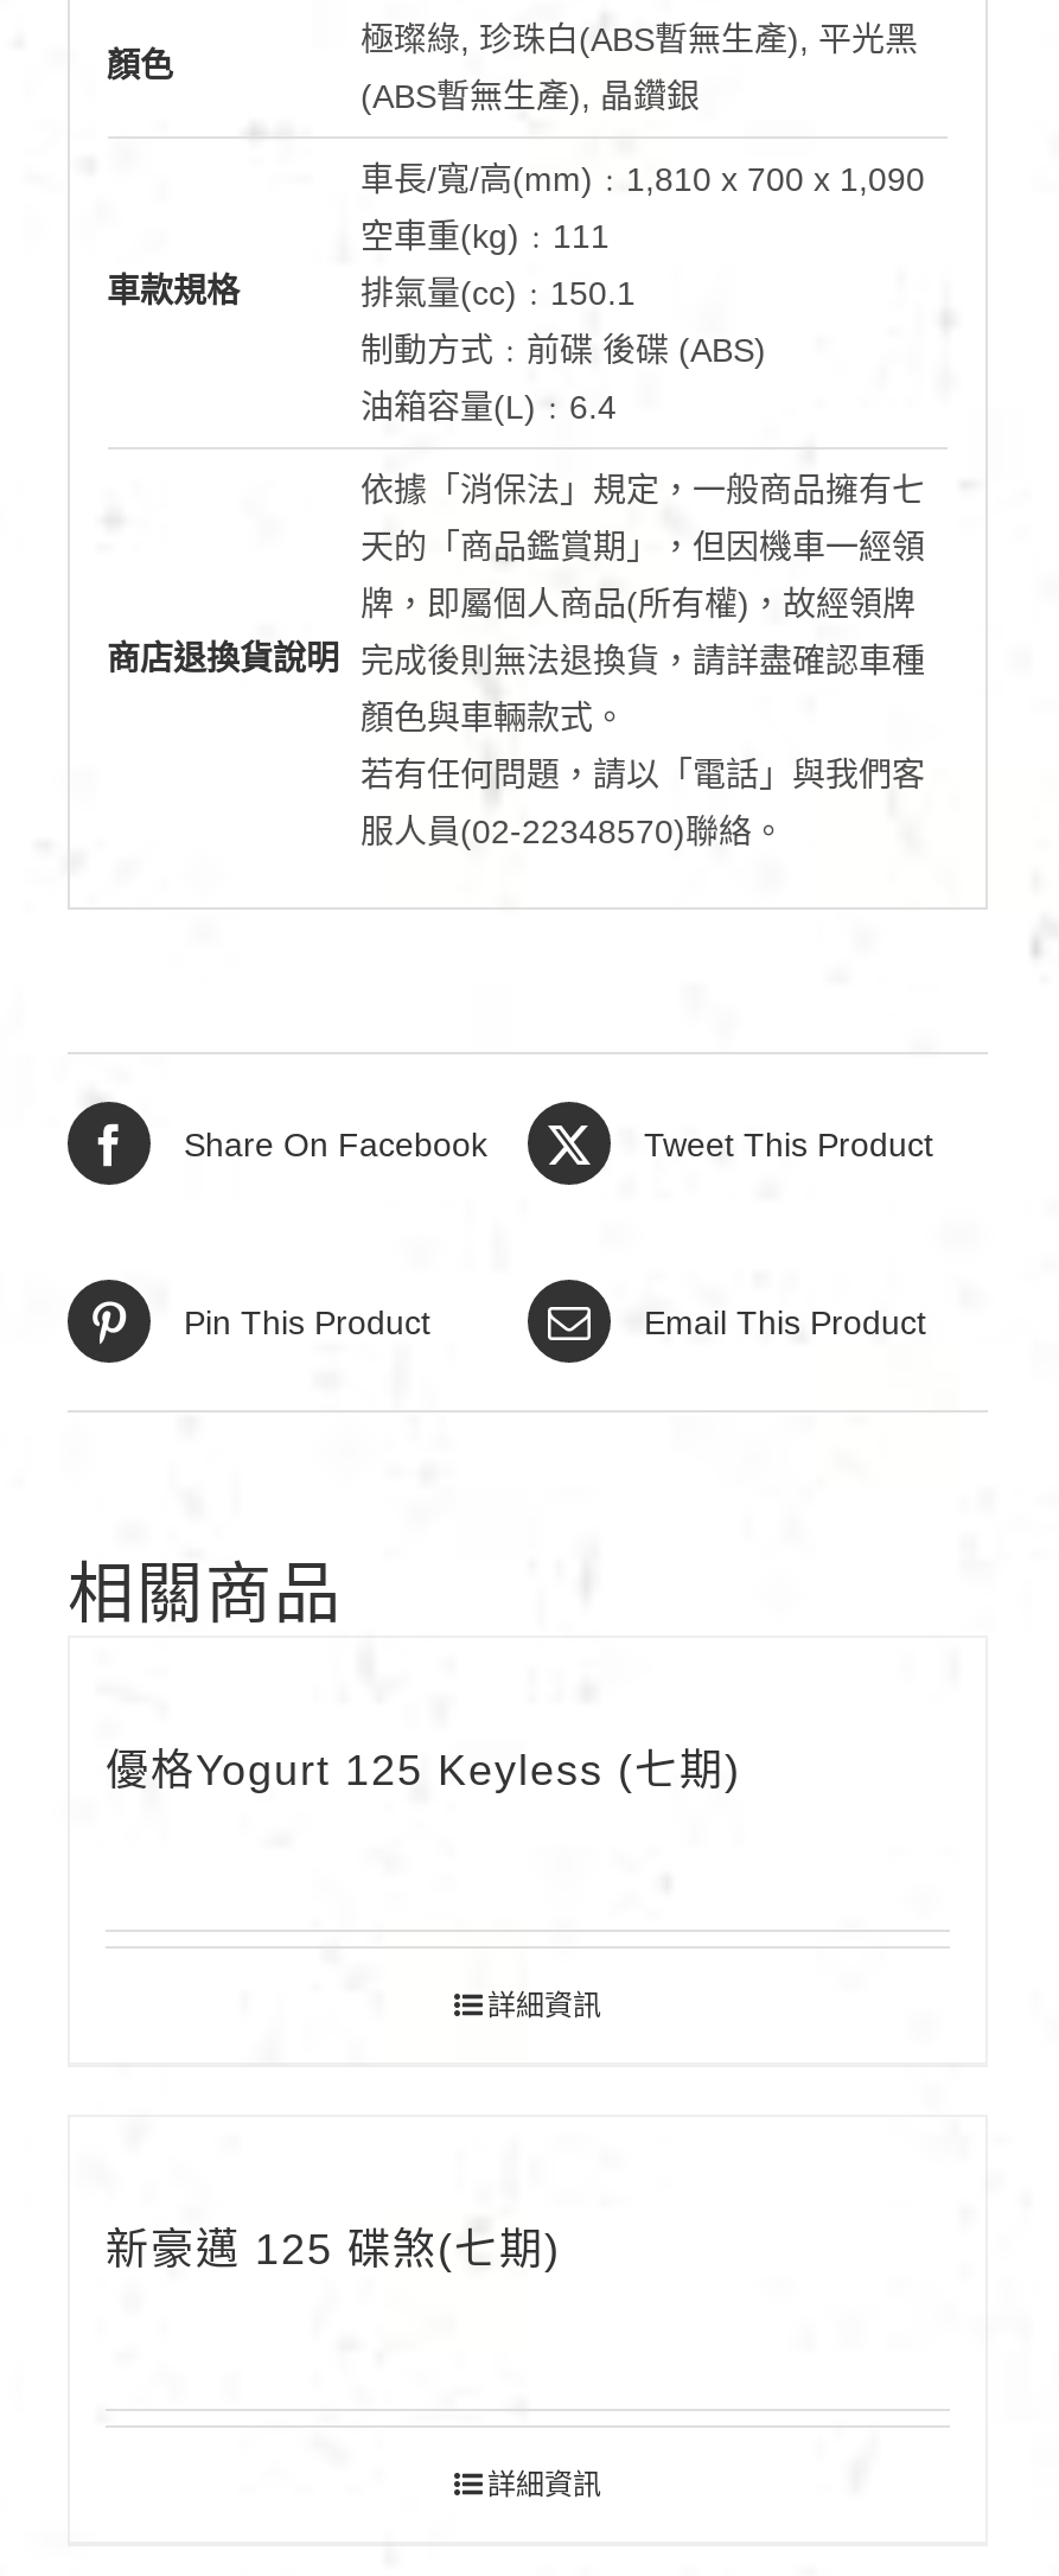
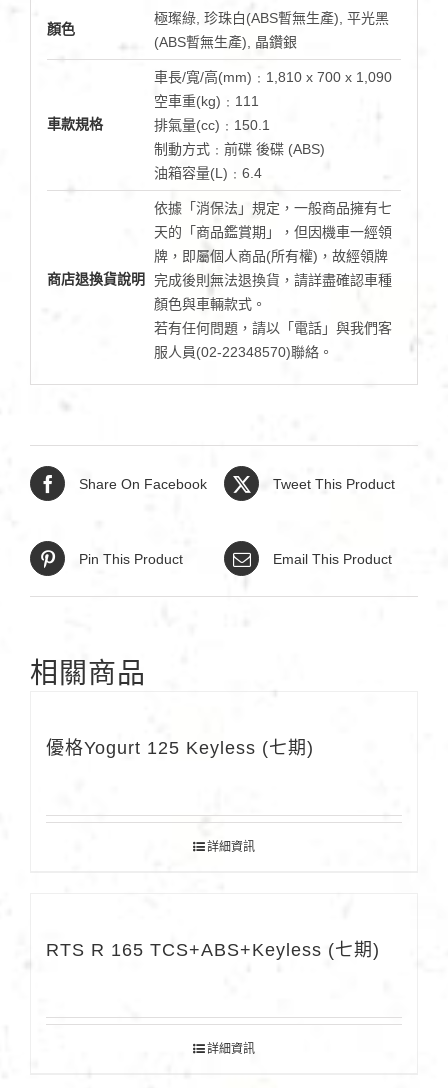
[106,2227,561,2275] 新豪邁 125 碟煞(七期) -> [46,940,380,960] RTS R 165 TCS+ABS+Keyless (七期)

